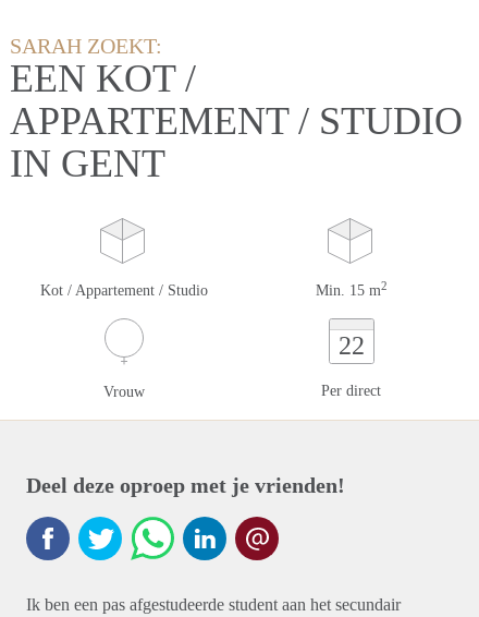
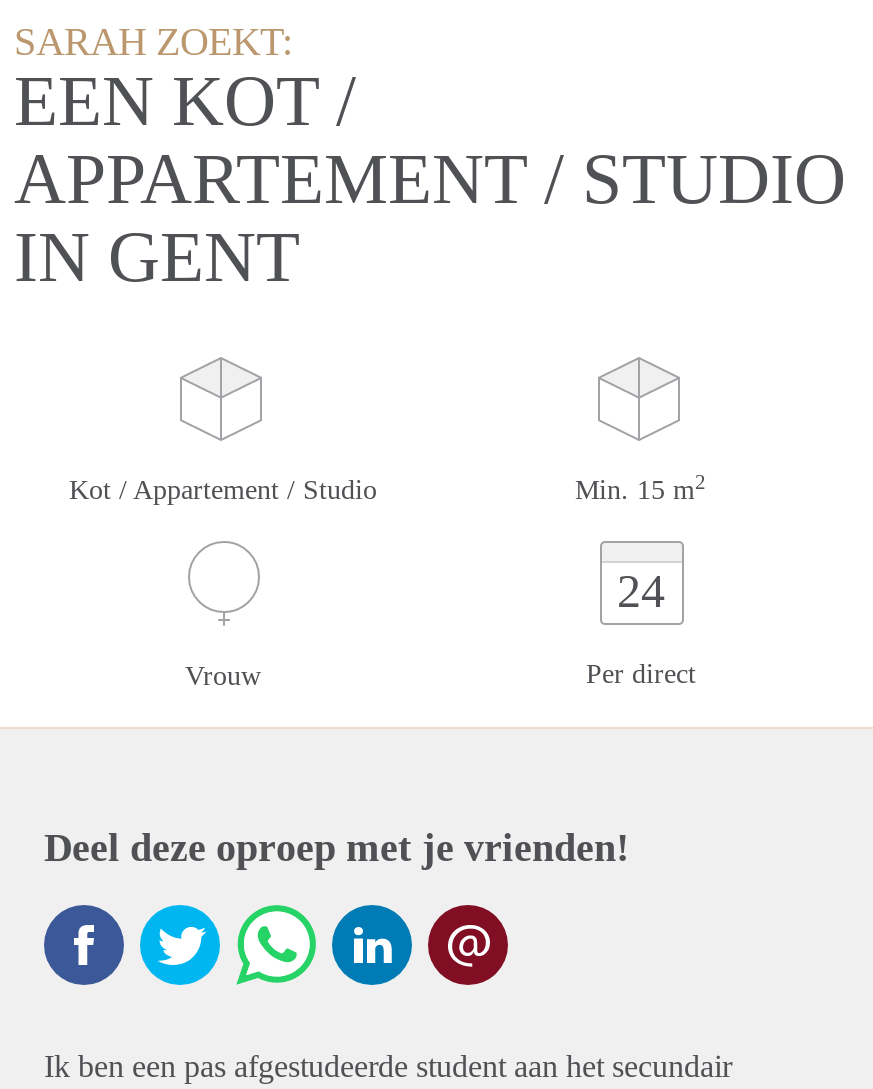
[338,331,364,360] 22 -> [617,565,665,617] 24

